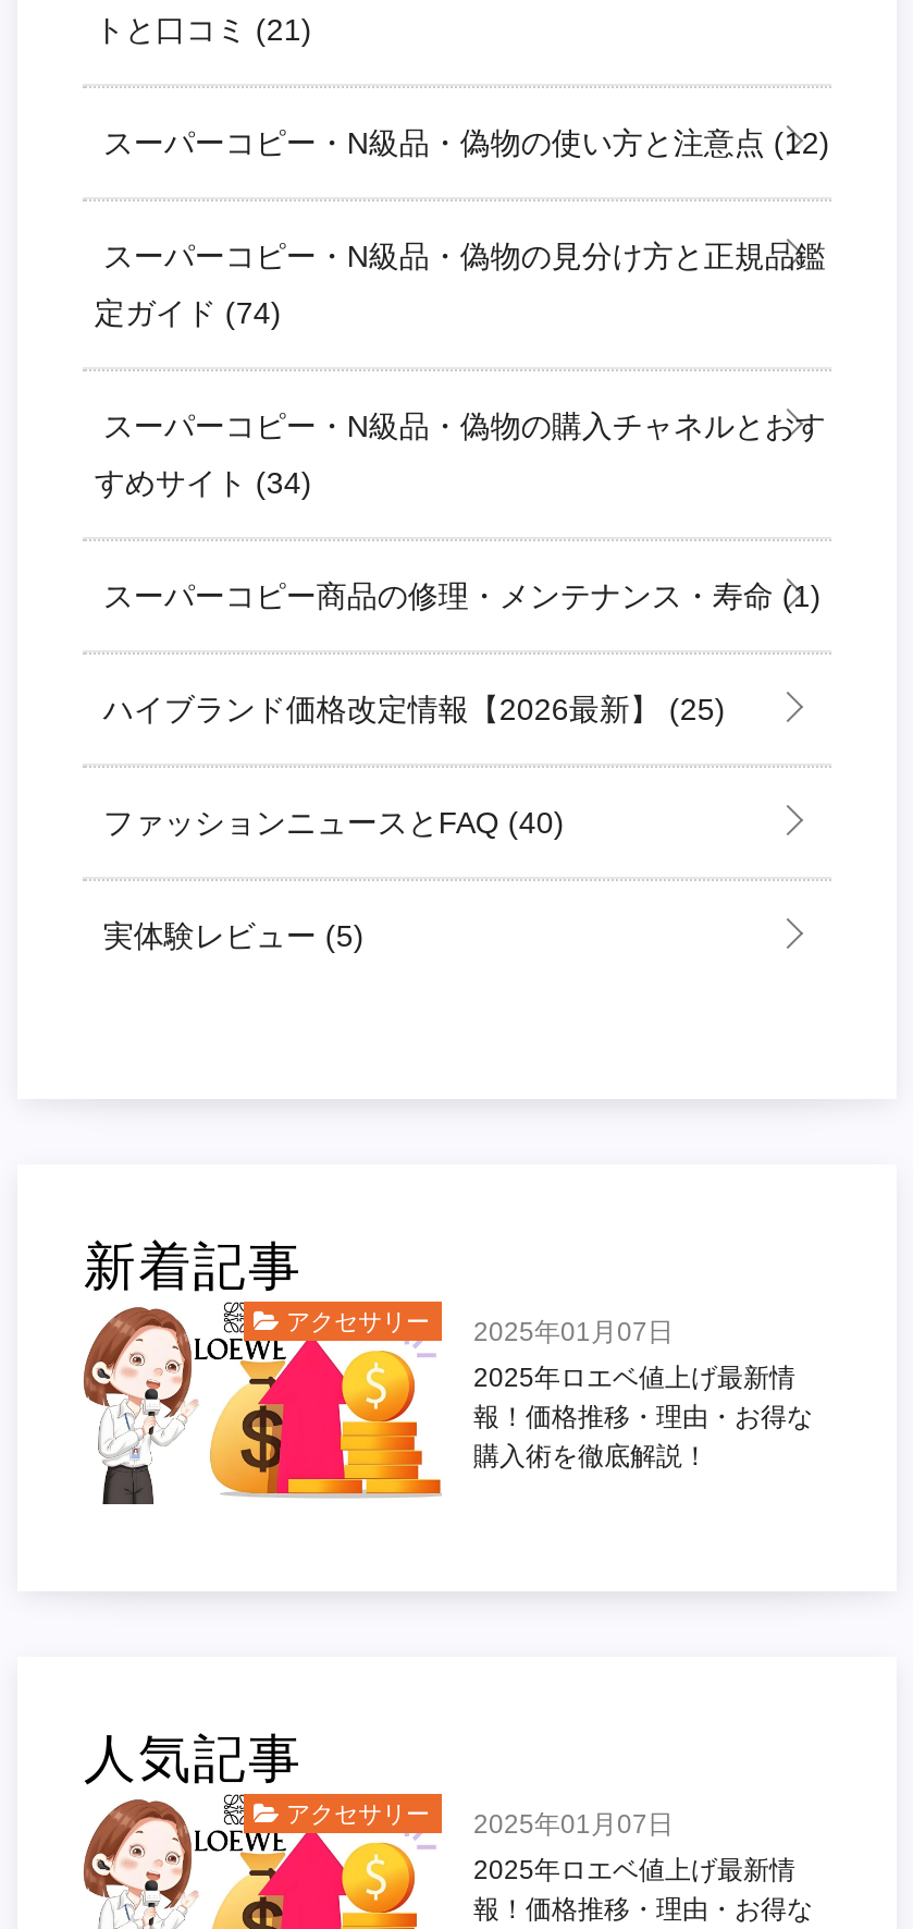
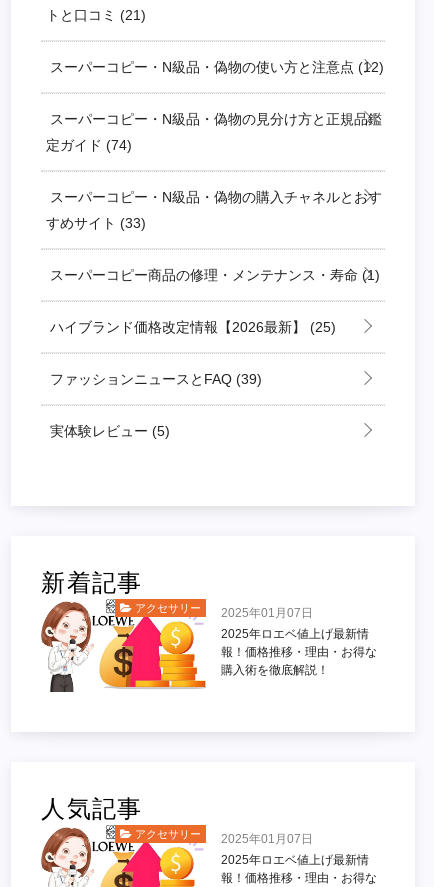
[94,466,312,501] すめサイト(34) -> [46,215,146,231] すめサイト(33)
[94,806,565,841] ファッションニュースとFAQ (40) -> [46,371,262,387] ファッションニュースとFAQ (39)

